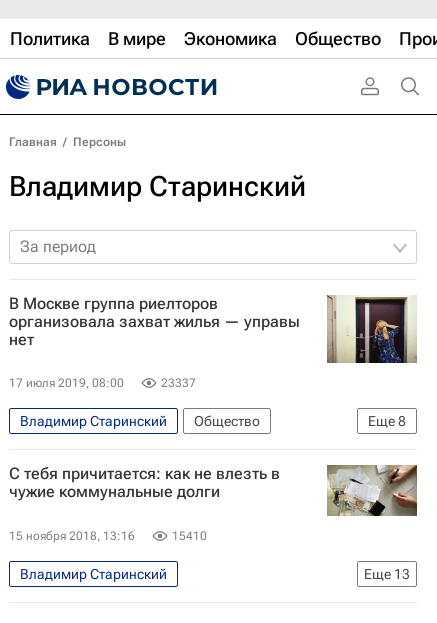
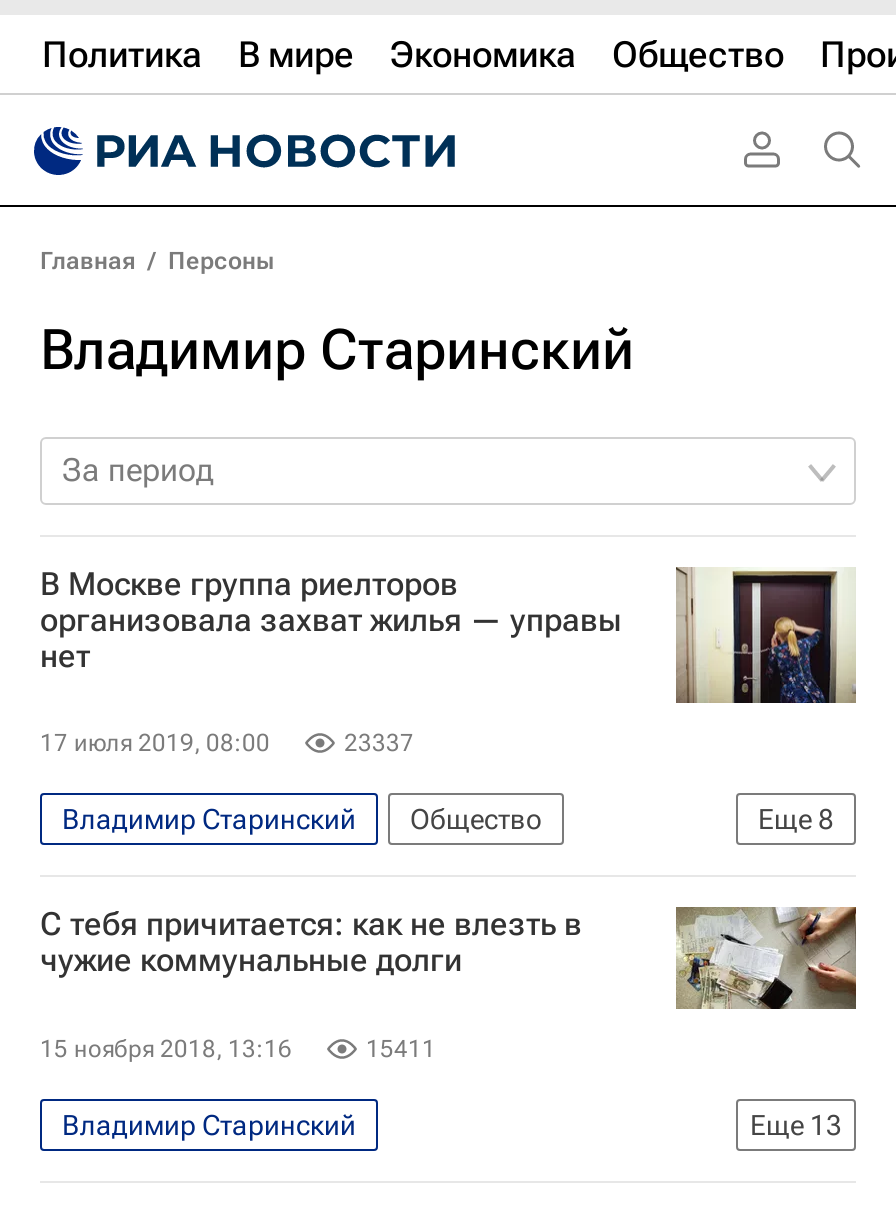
[172,528,207,542] 15410 -> [366,1034,436,1062] 15411

